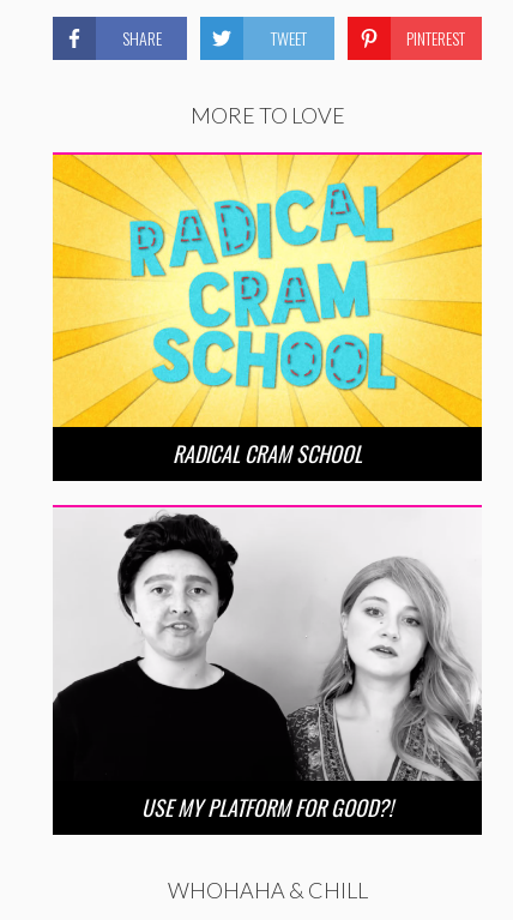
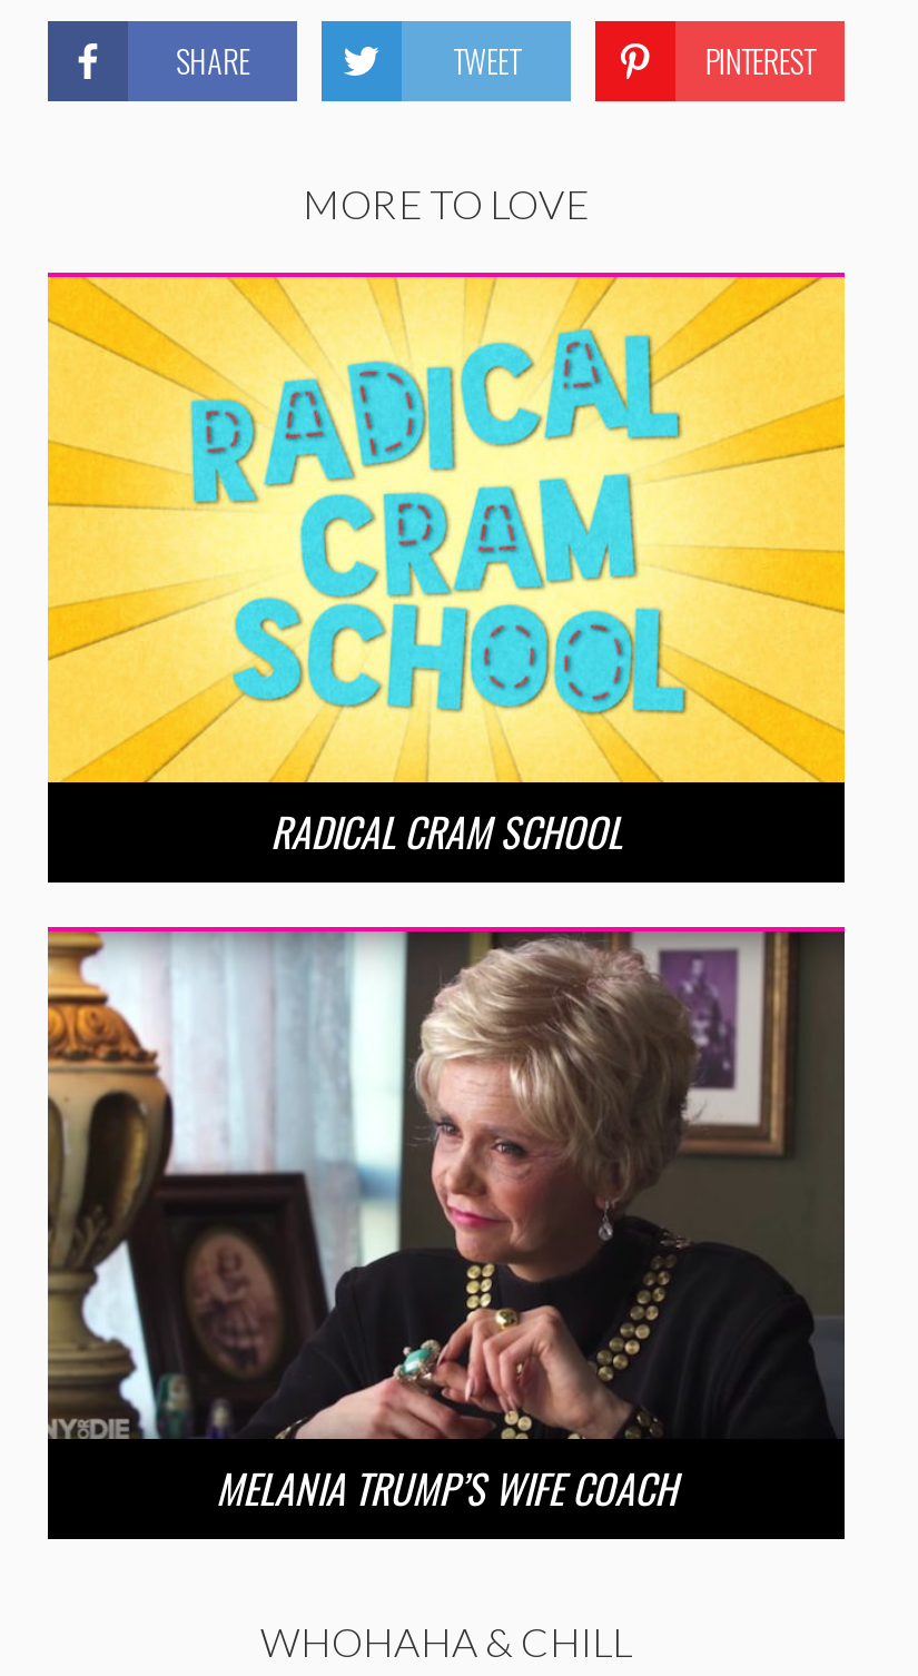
[52,507,482,822] [image] | USE MY PLATFORM FOR GOOD?! -> [46,929,847,1516] [image] | MELANIA TRUMP’S WIFE COACH

